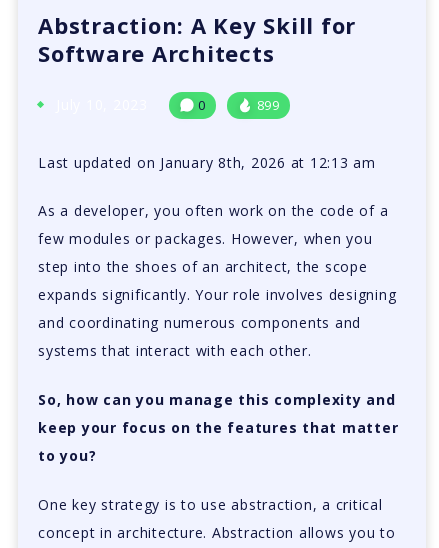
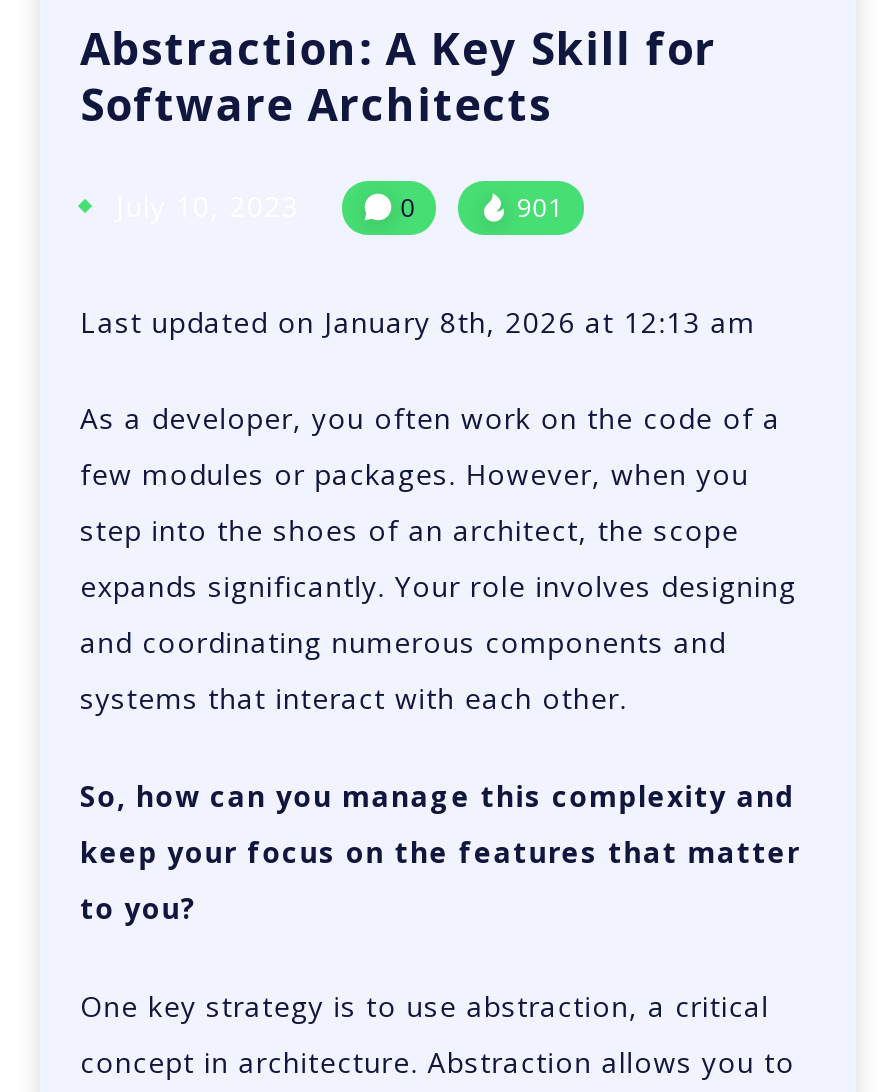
[253,95,280,113] 899 -> [510,188,564,224] 901

